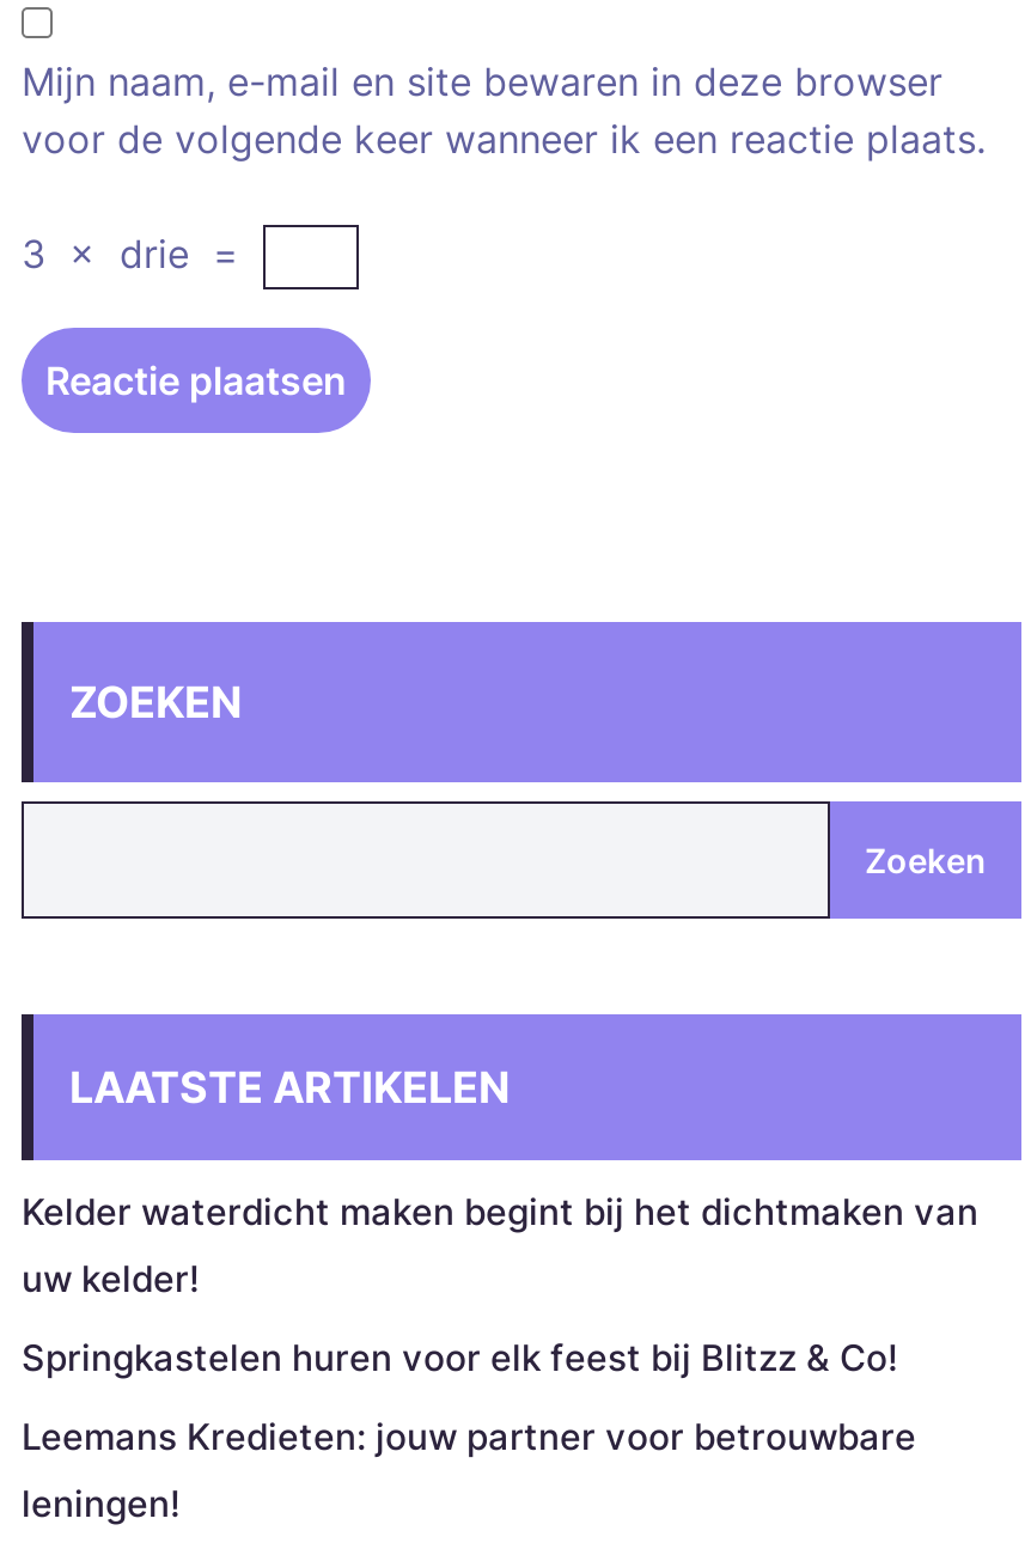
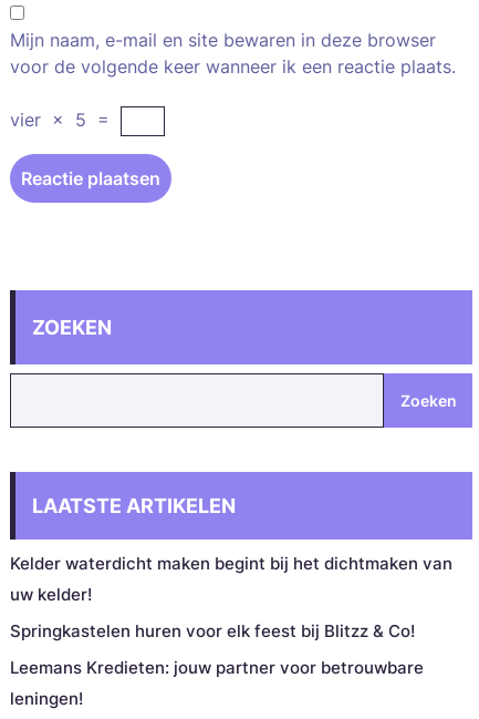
[22,230,251,278] 3 × drie = -> [10,109,115,131] vier × 5 =

